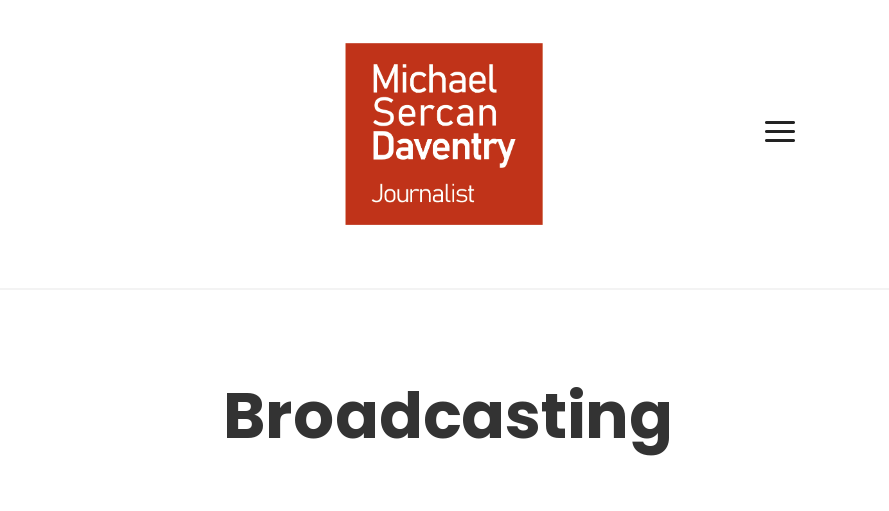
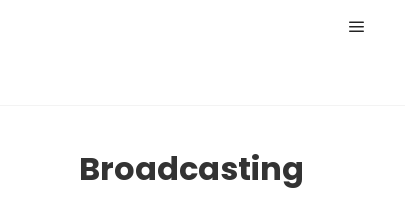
[344,40,546,228] [image] -> none

